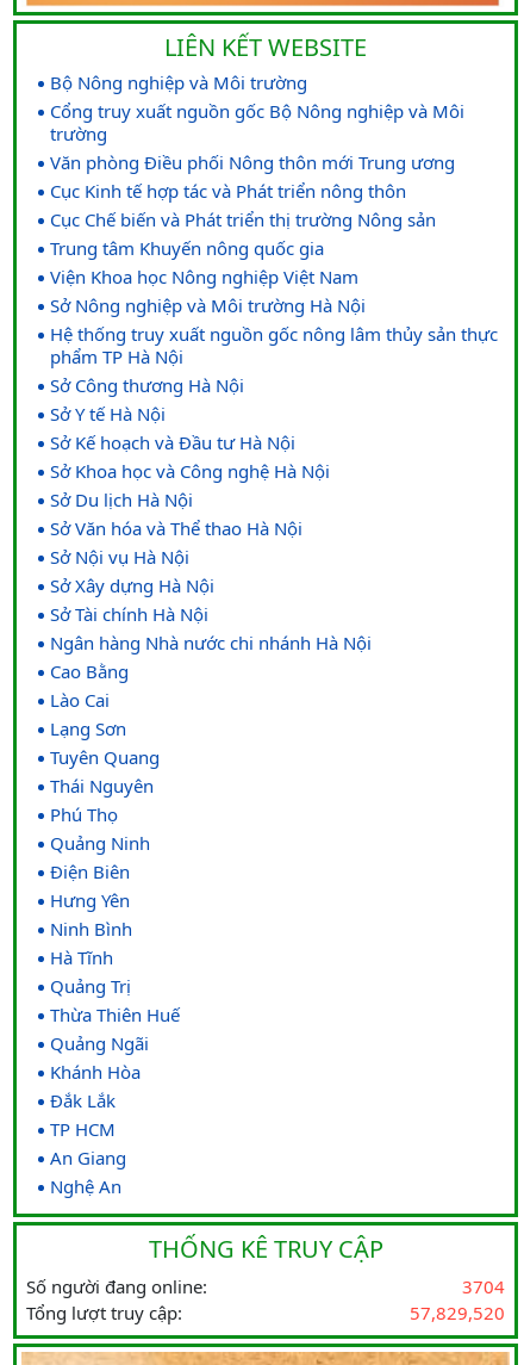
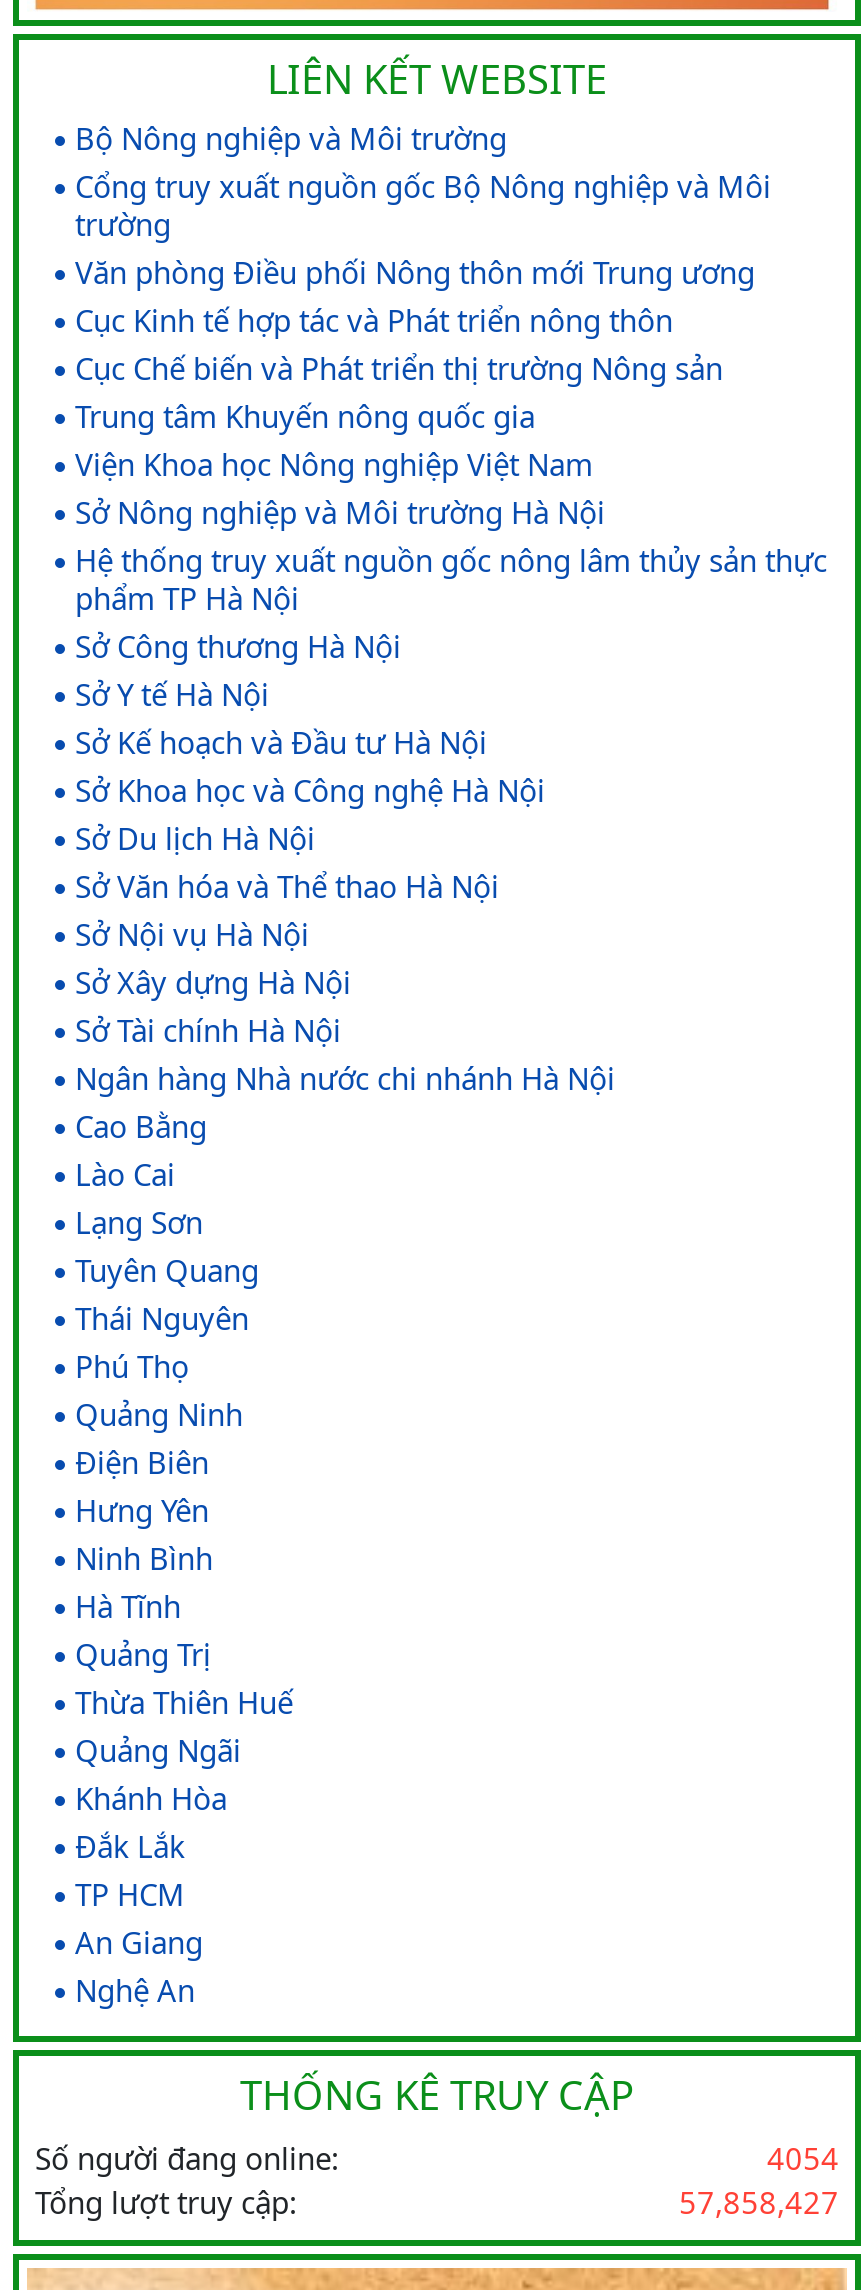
[462,1274,505,1298] 3704 -> [767,2138,839,2178] 4054
[410,1300,505,1324] 57,829,520 -> [679,2182,839,2222] 57,858,427

